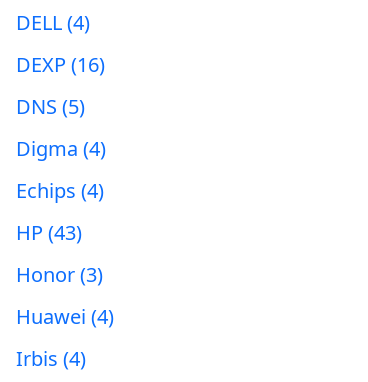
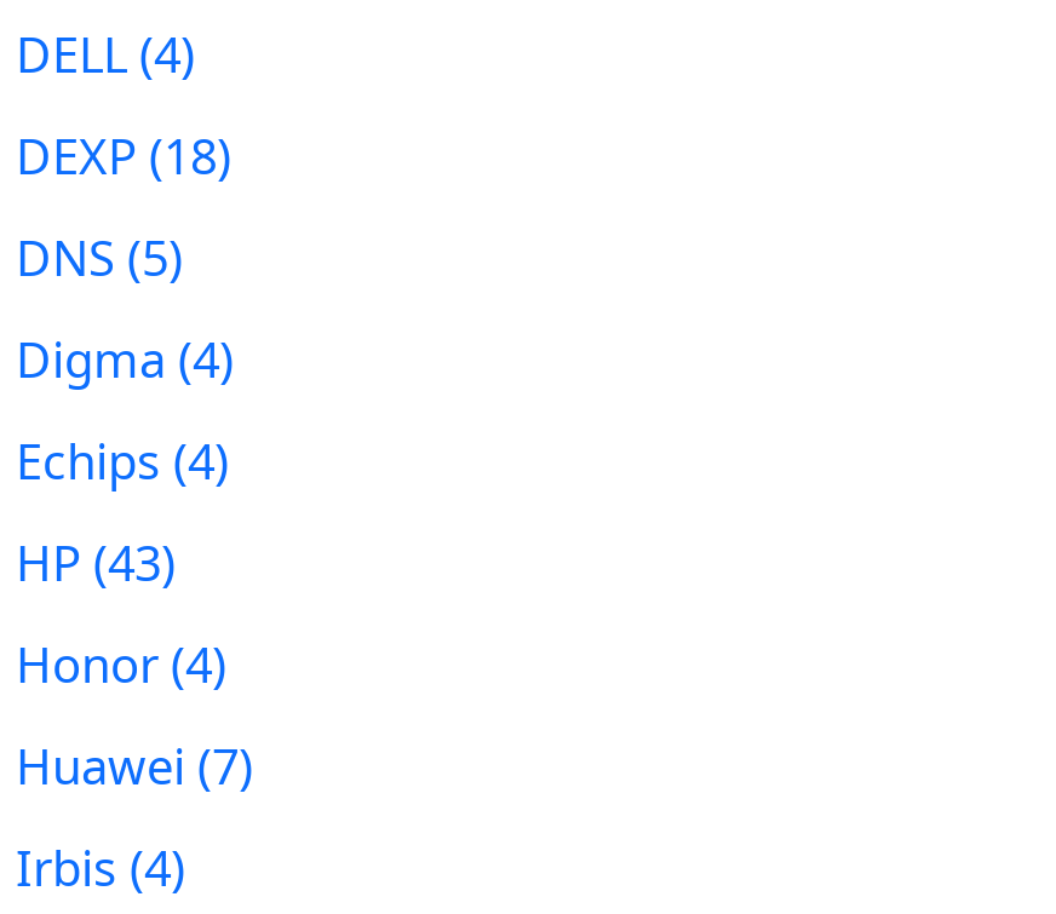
[16,51,105,78] DEXP (16) -> [16,123,231,189] DEXP (18)
[16,261,103,288] Honor (3) -> [16,632,226,697] Honor (4)
[16,303,114,330] Huawei (4) -> [16,734,253,799] Huawei (7)

